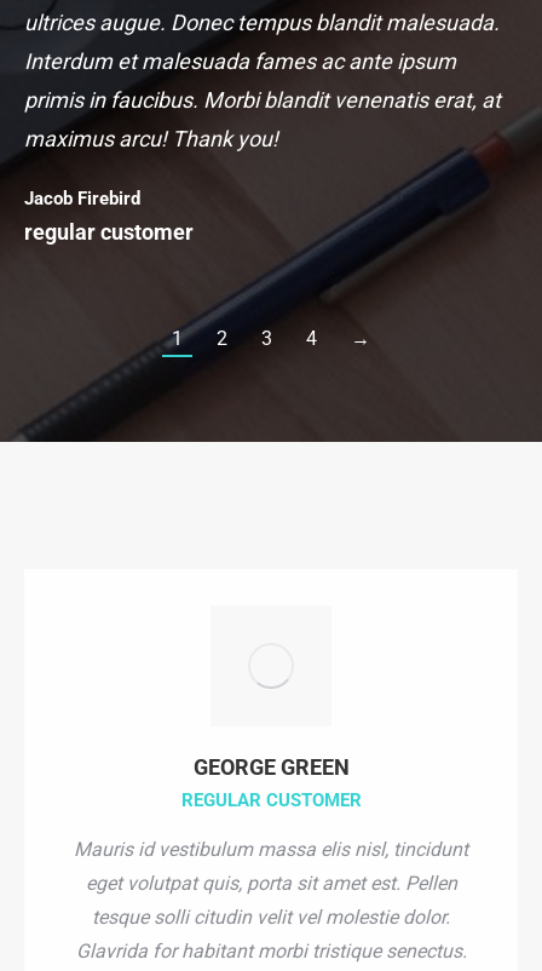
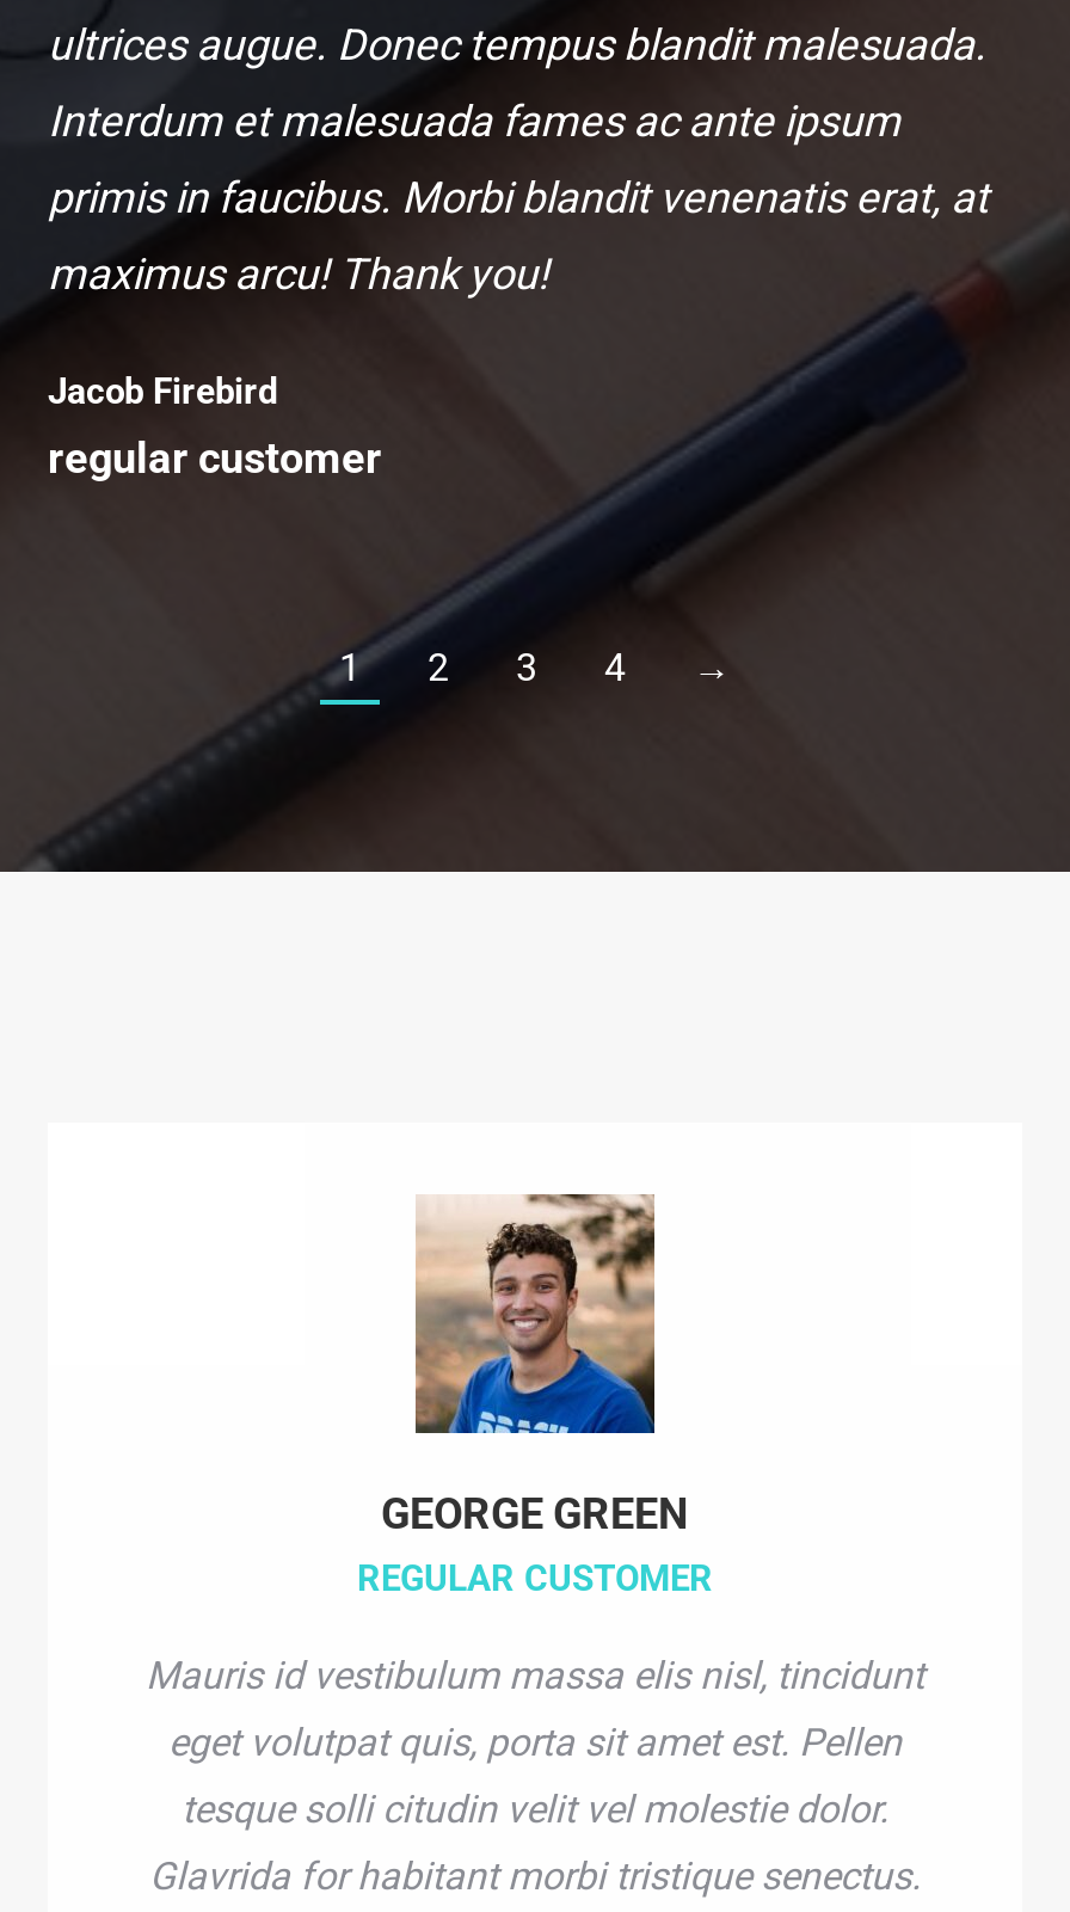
none -> [413,1192,657,1435] [image]

